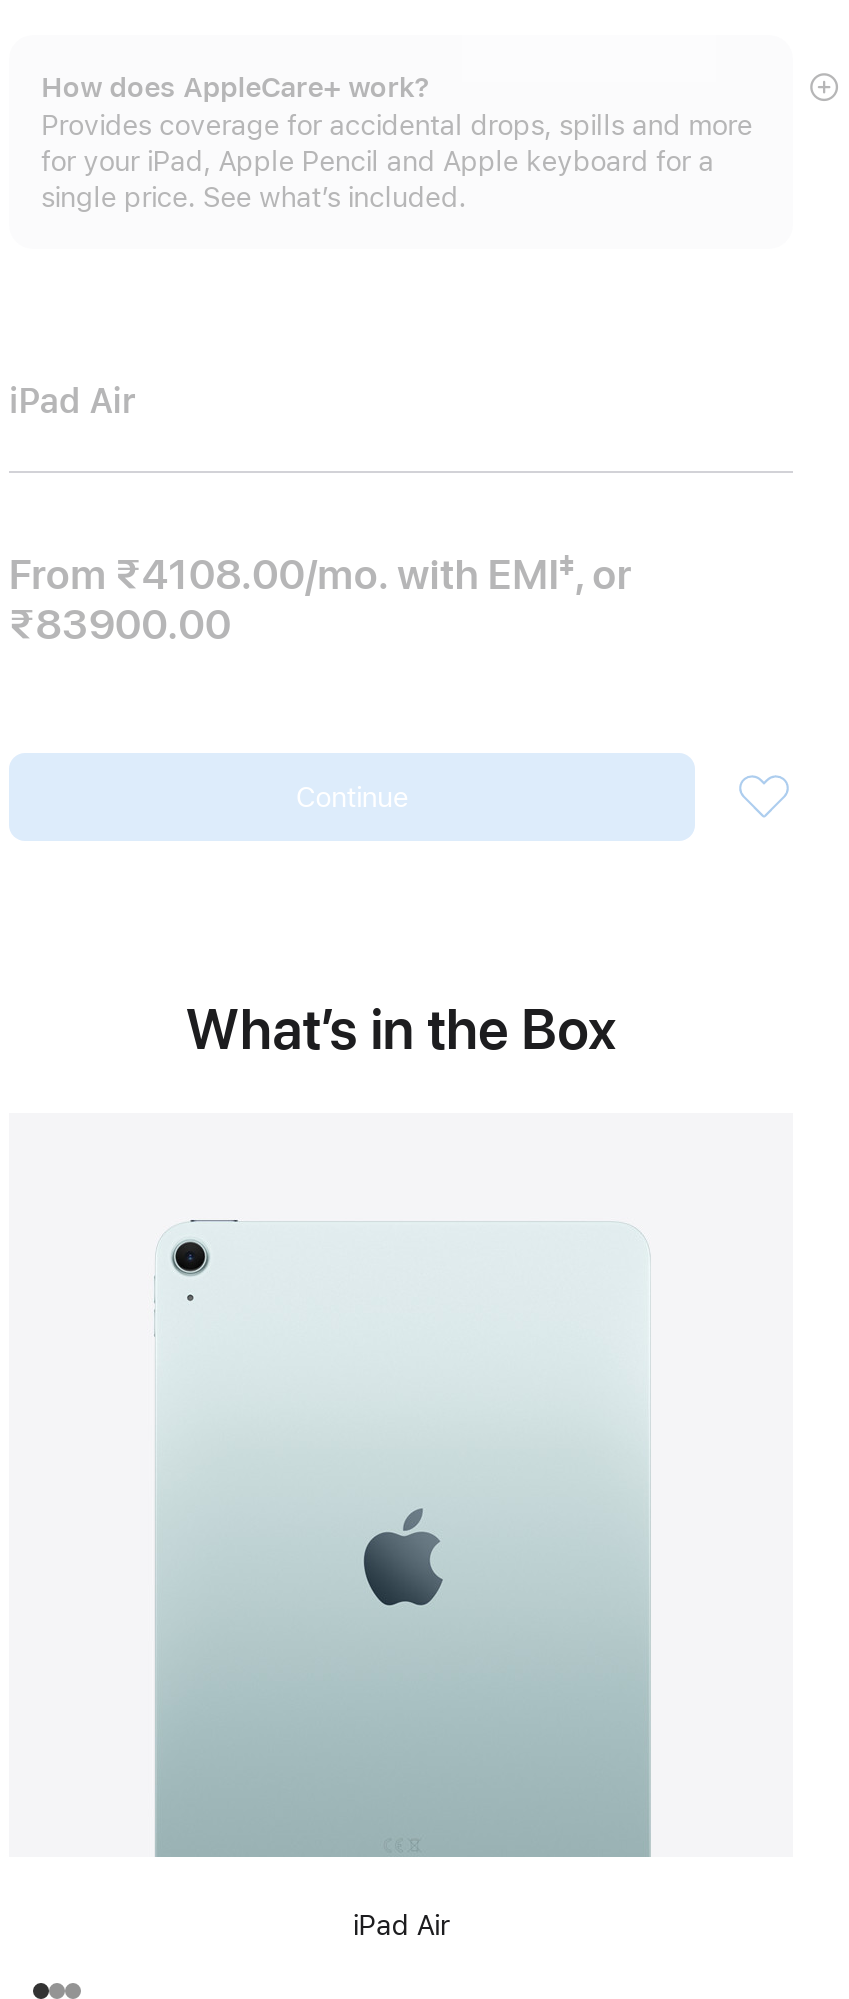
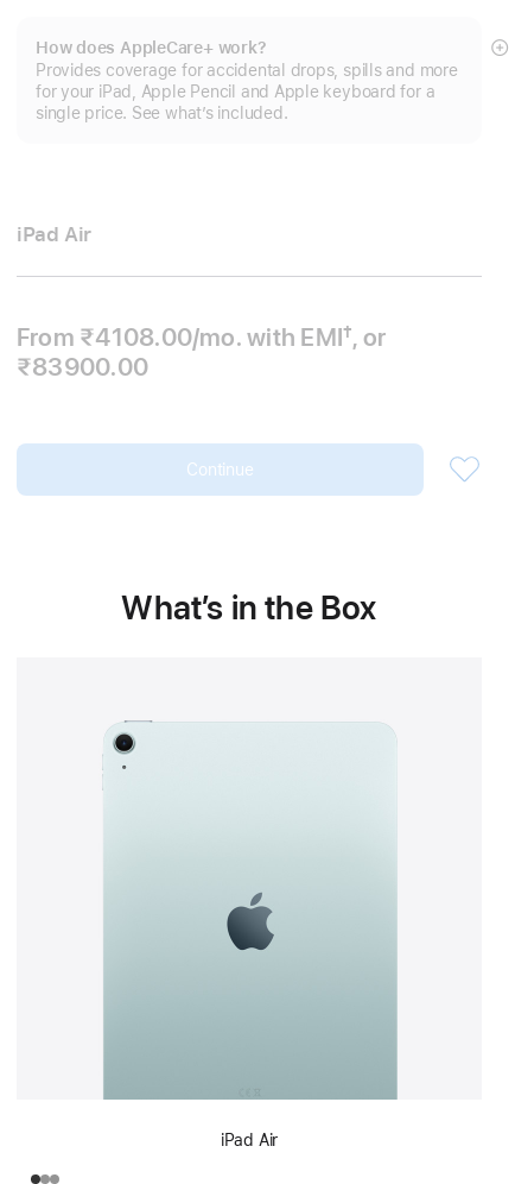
[559,549,631,599] ‡, or -> [343,322,386,352] †, or

